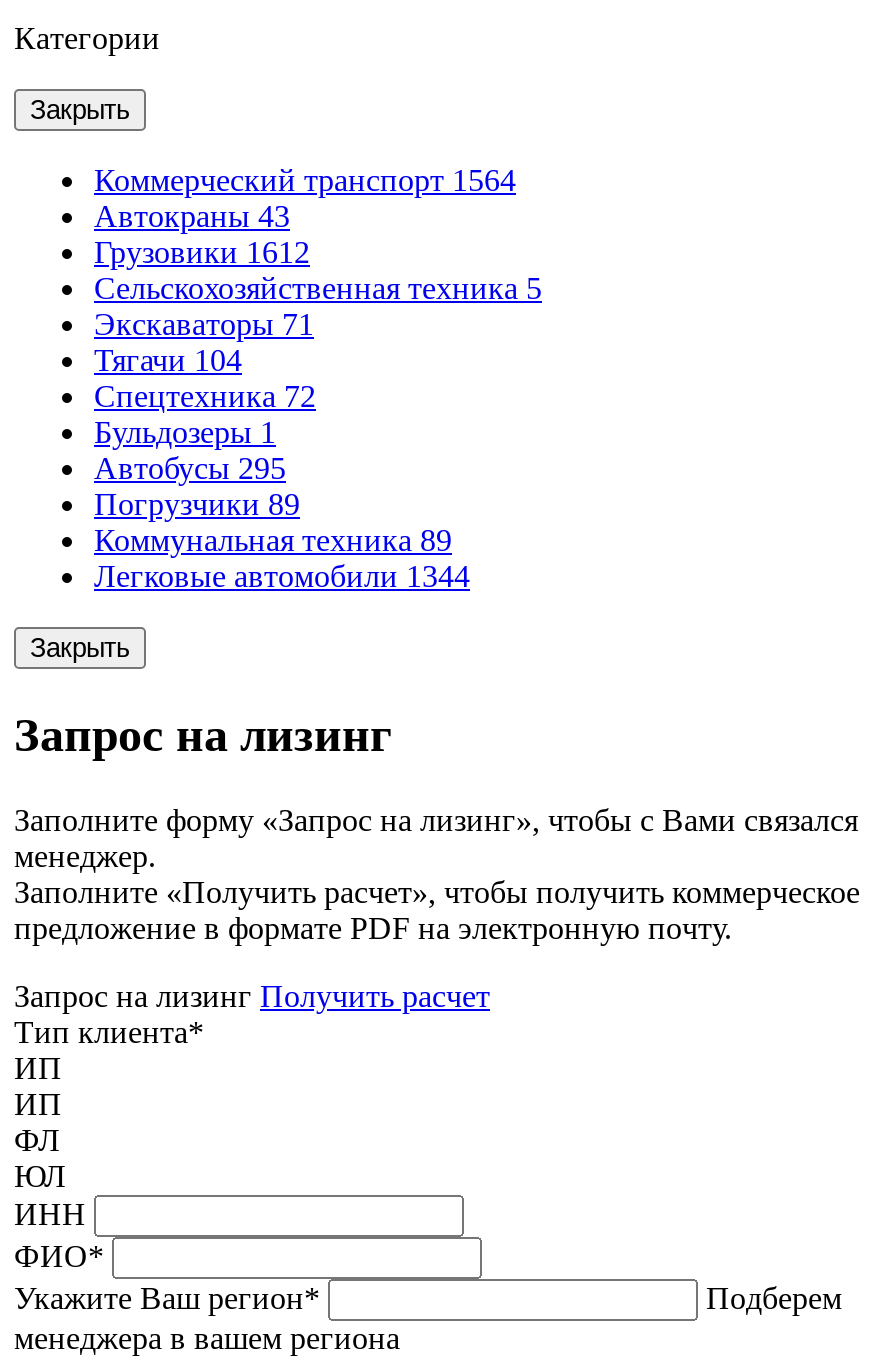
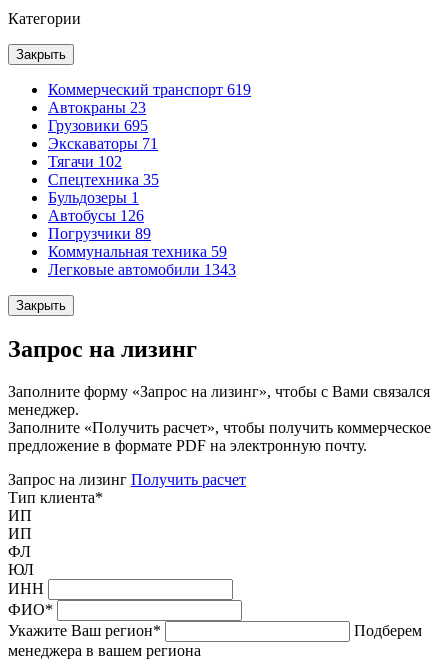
[94,163,542,305] Коммерческий транспорт 1564 | Автокраны 43 | Грузовики 1612 | Сельскохозяйственная техника 5 -> [48,81,251,134] Коммерческий транспорт 619 | Автокраны 23 | Грузовики 695
[94,343,242,377] Тягачи 104 -> [48,153,122,170] Тягачи 102
[94,379,316,413] Спецтехника 72 -> [48,171,159,188] Спецтехника 35
[94,451,286,485] Автобусы 295 -> [48,207,144,224] Автобусы 126
[94,523,452,557] Коммунальная техника 89 -> [48,243,227,260] Коммунальная техника 59
[94,559,470,593] Легковые автомобили 1344 -> [48,261,236,278] Легковые автомобили 1343

